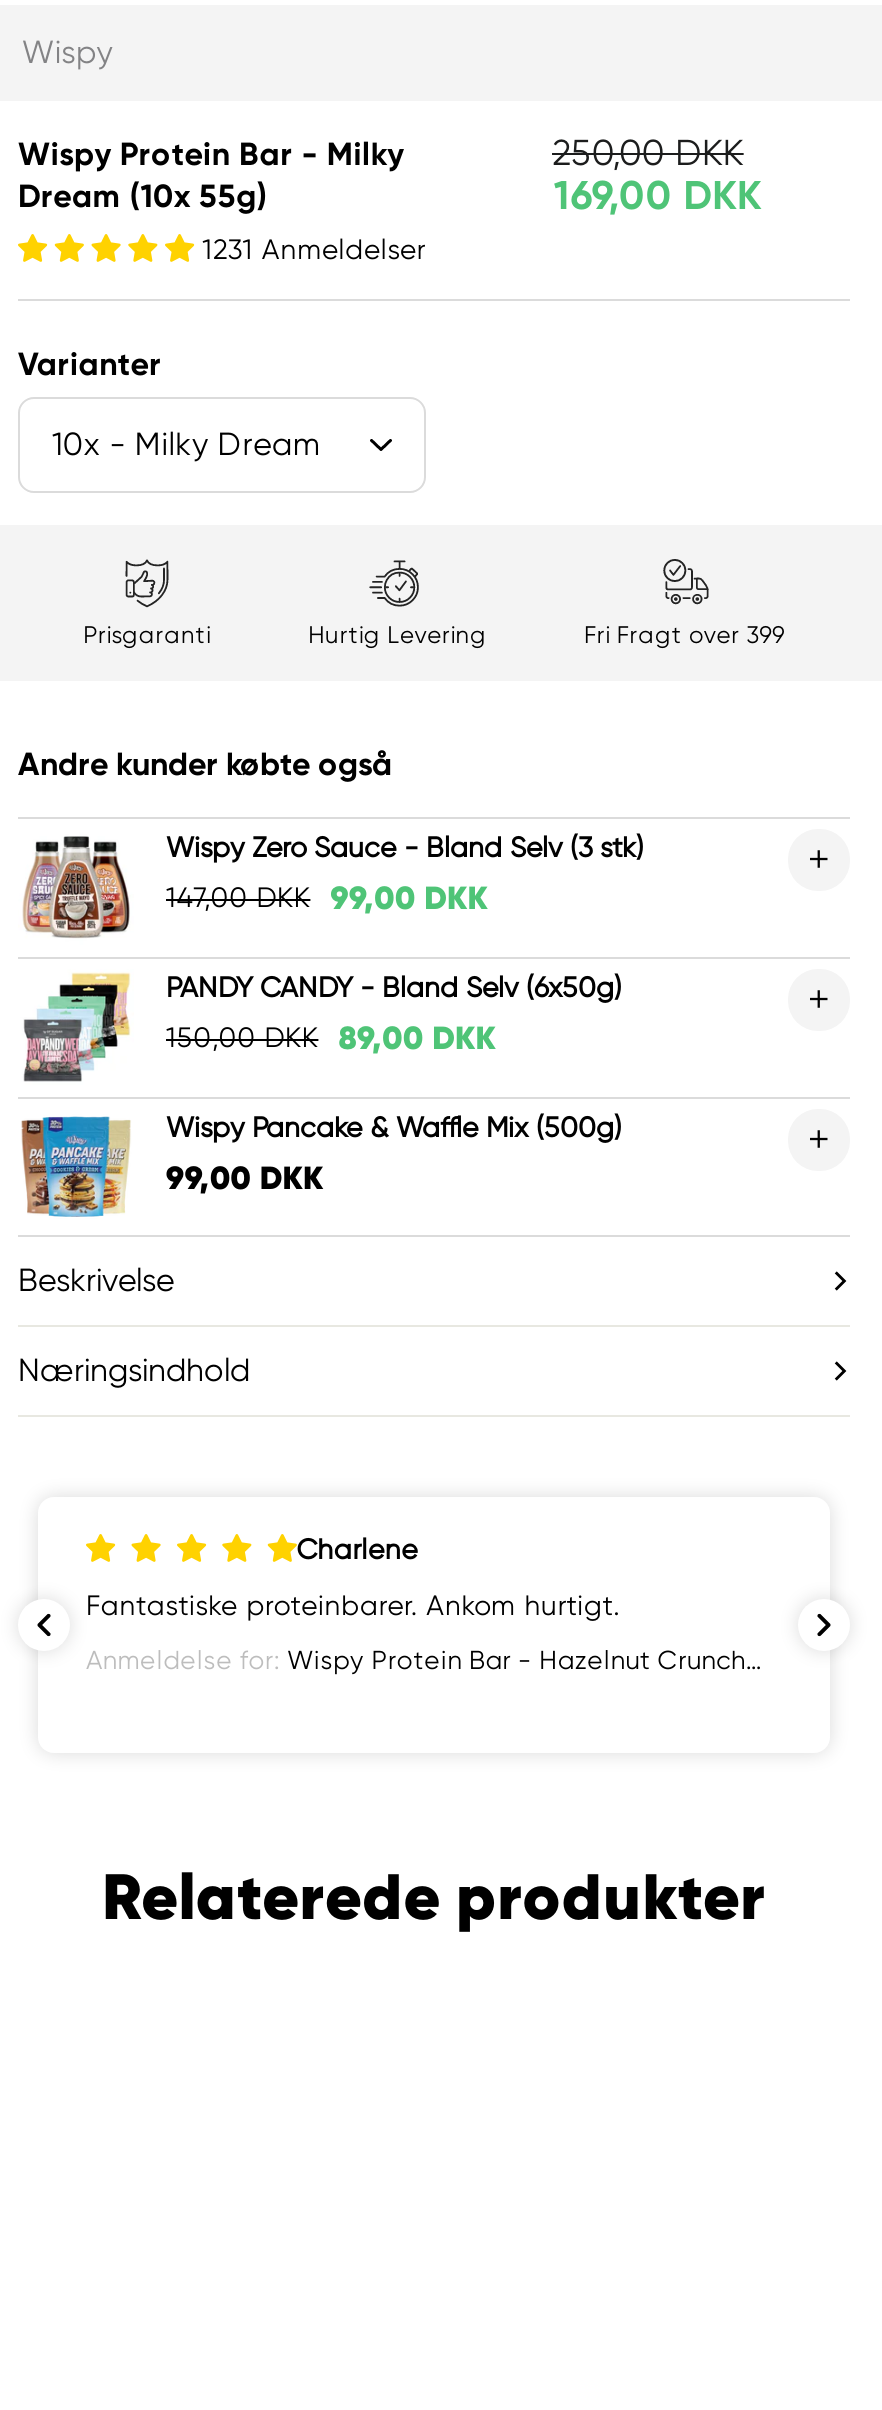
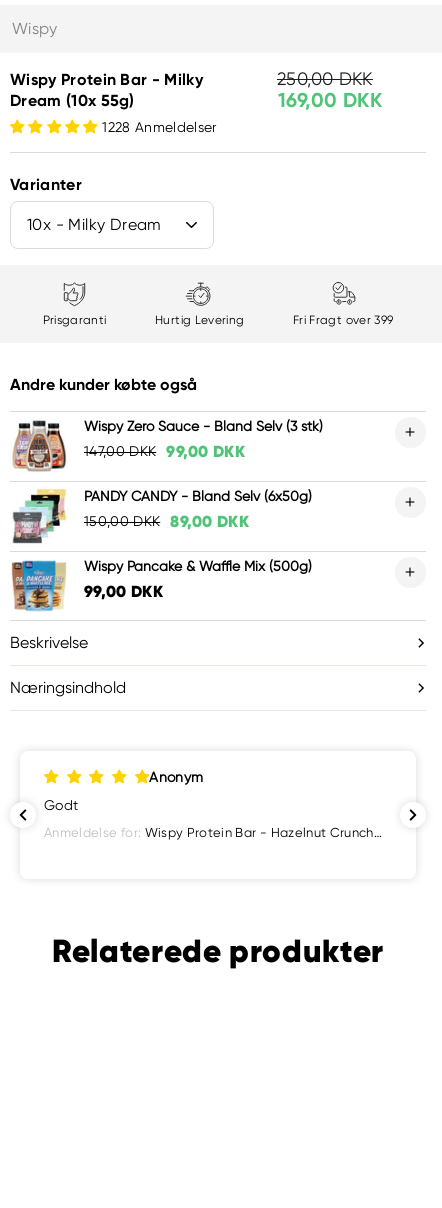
[202,233,426,265] 1231 Anmeldelser -> [102,119,217,135] 1228 Anmeldelser
[296,1533,418,1565] Charlene -> [149,769,203,785] Anonym
[86,1589,620,1621] Fantastiske proteinbarer. Ankom hurtigt. -> [44,797,78,813] Godt

